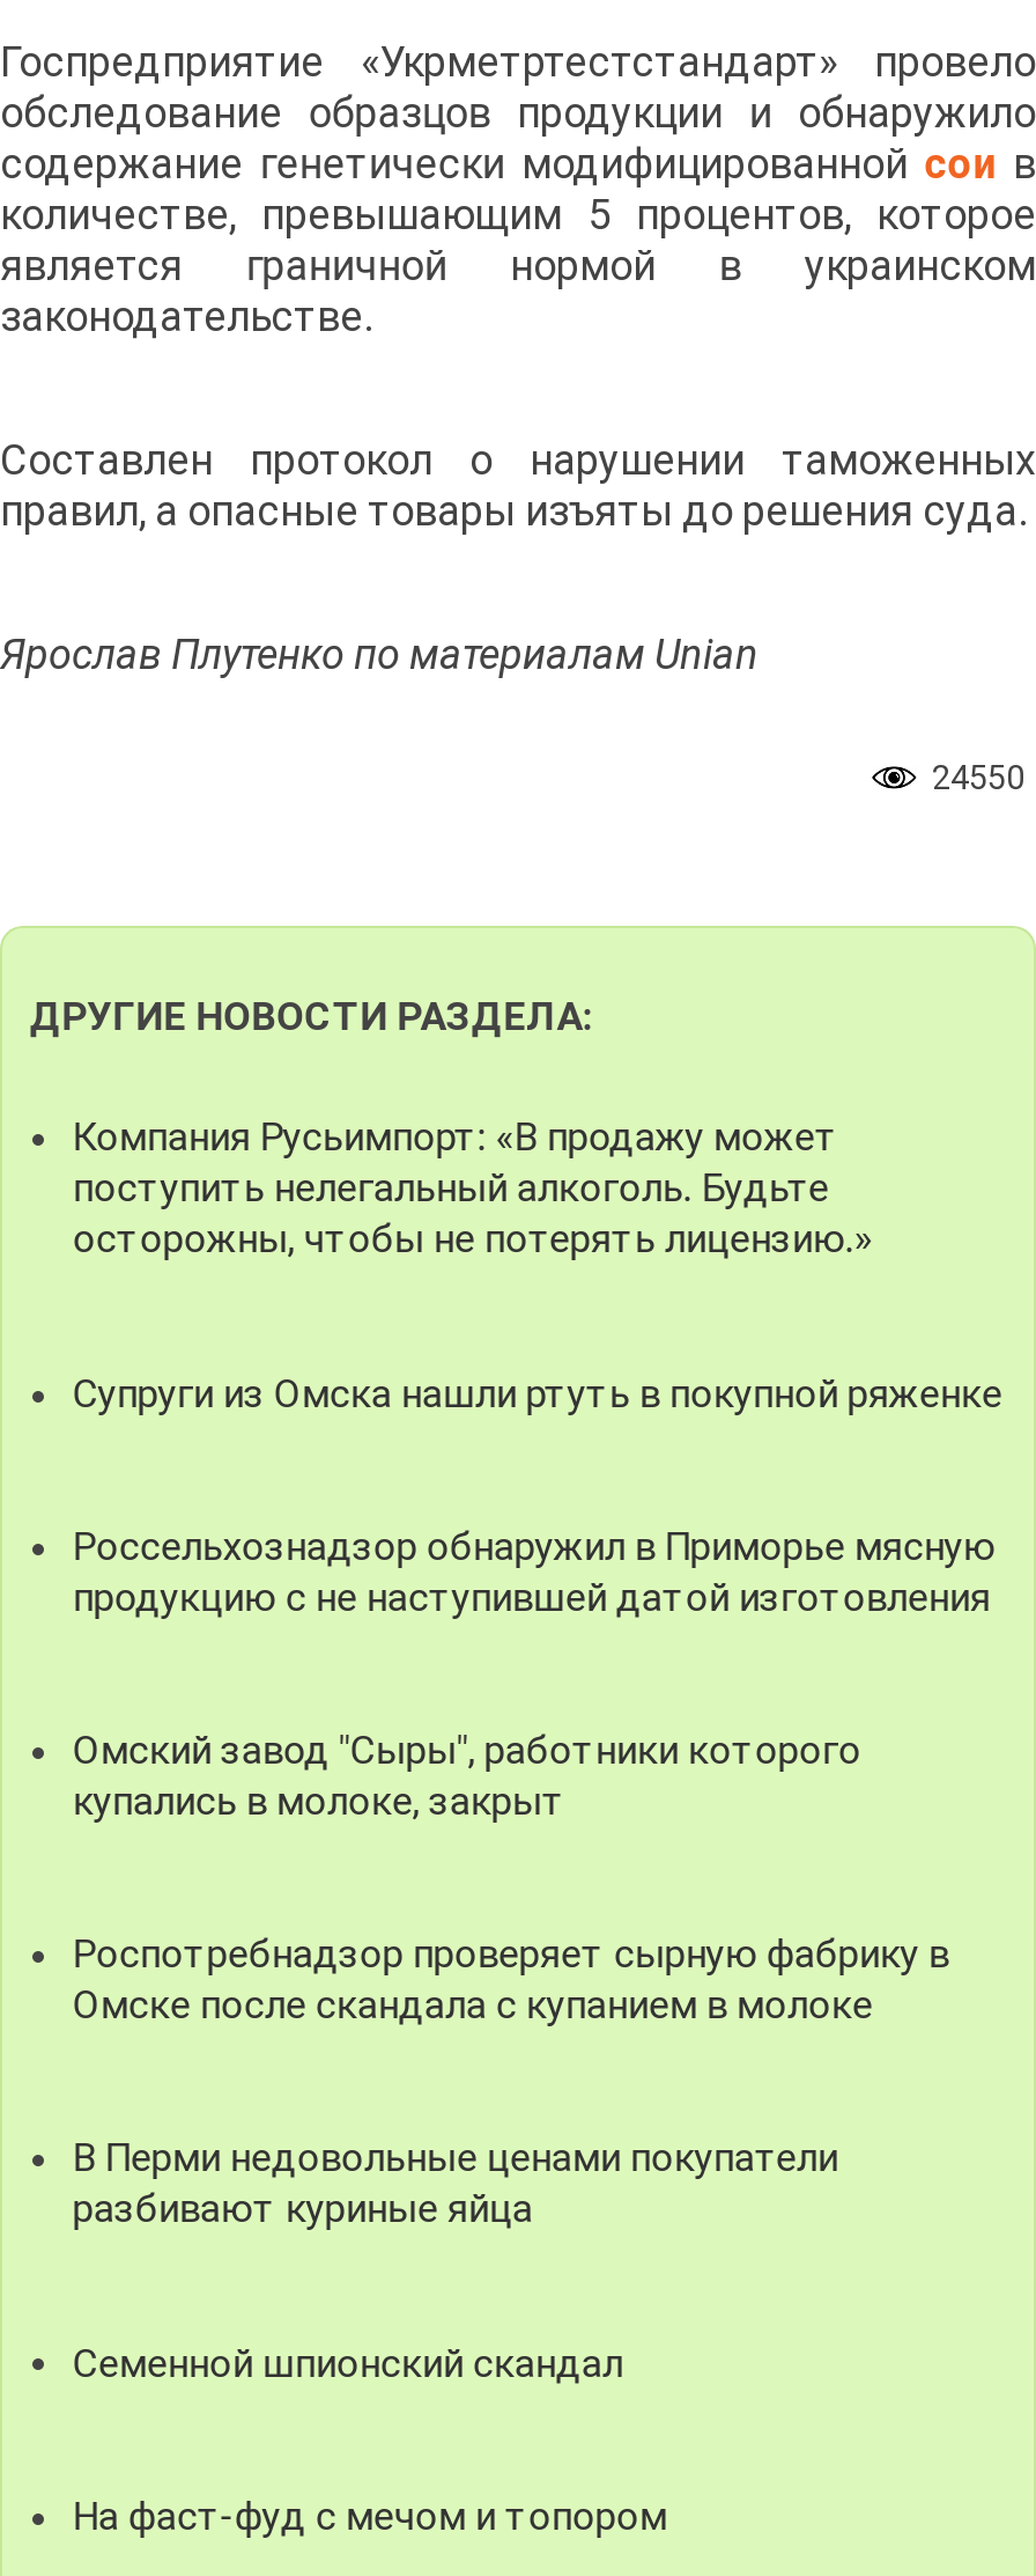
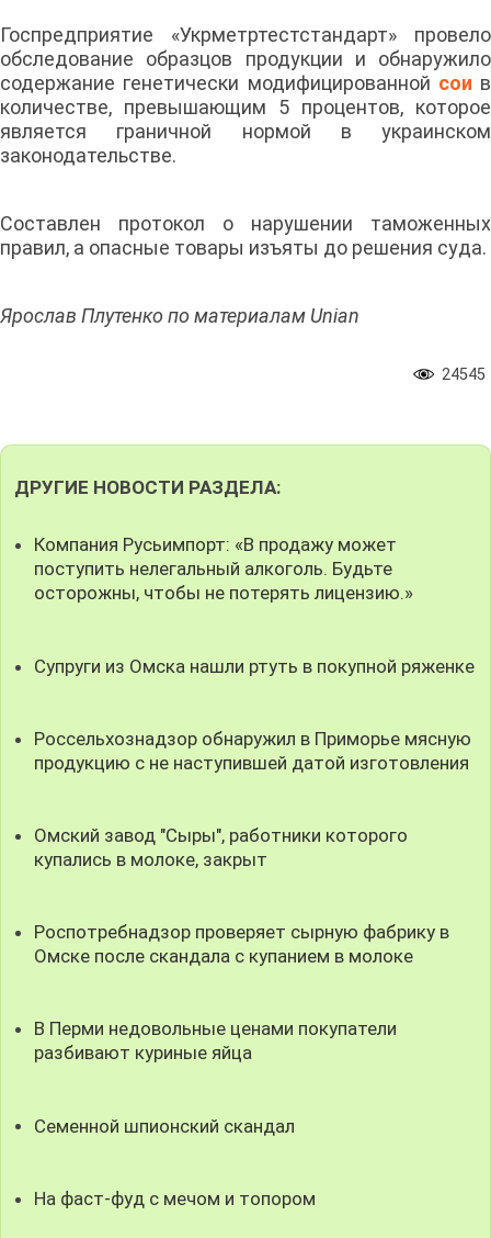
[923,760,1024,799] 24550 -> [437,366,486,384] 24545

